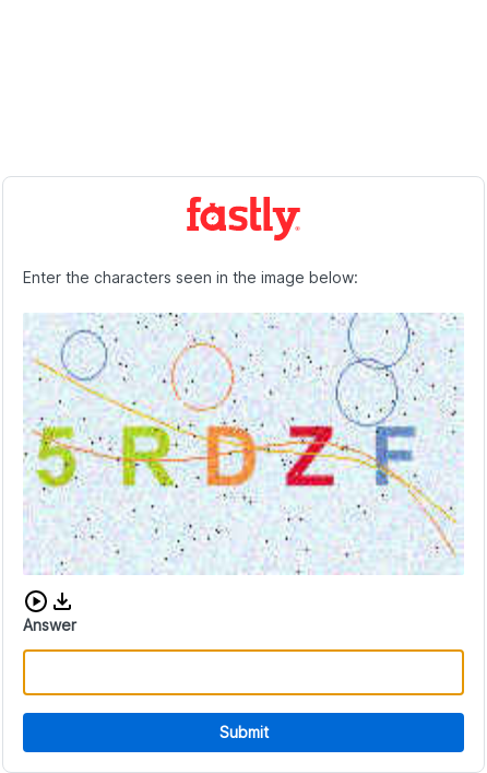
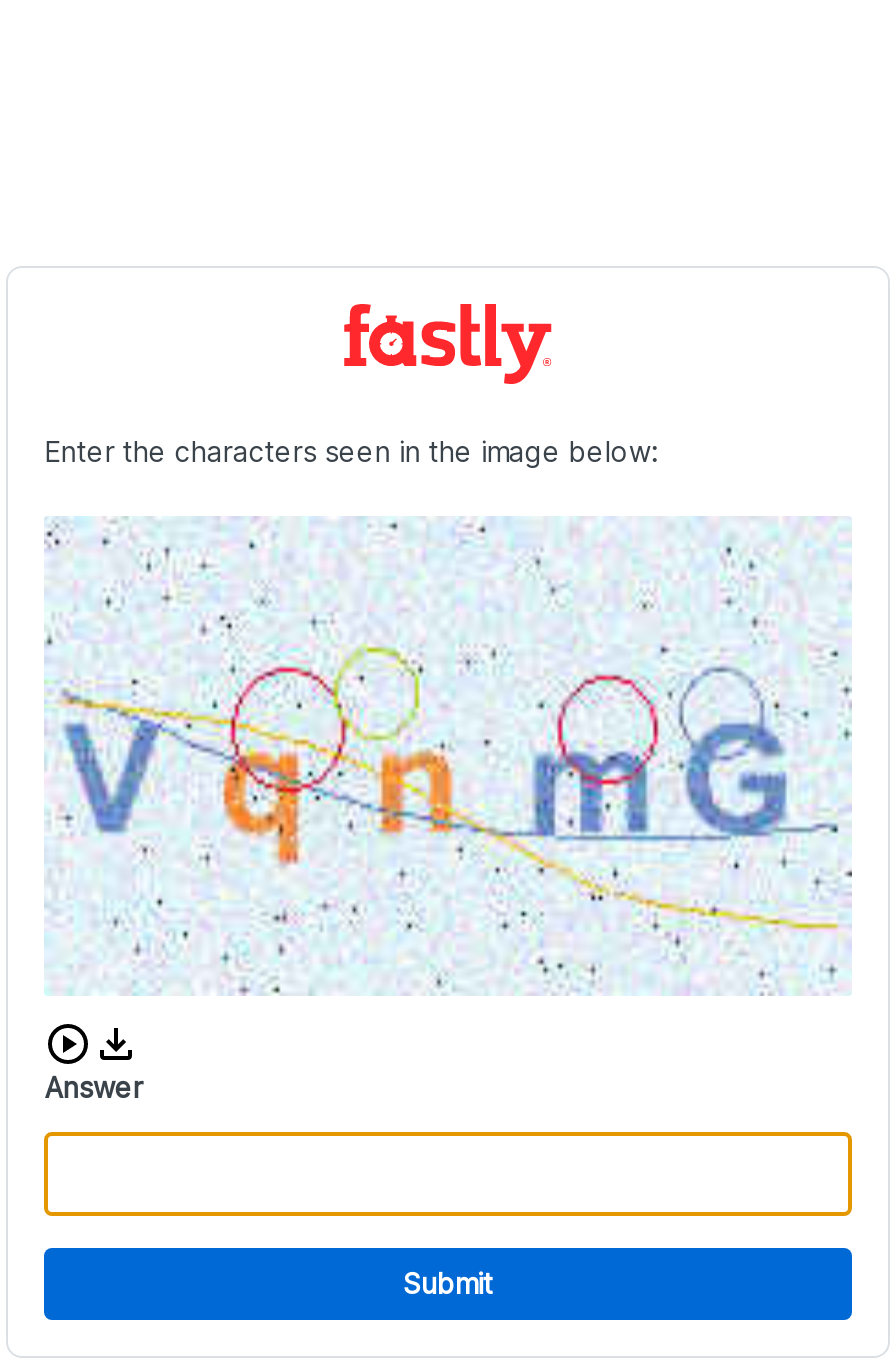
[23,312,463,574] [image] -> [46,518,852,994] [image]

